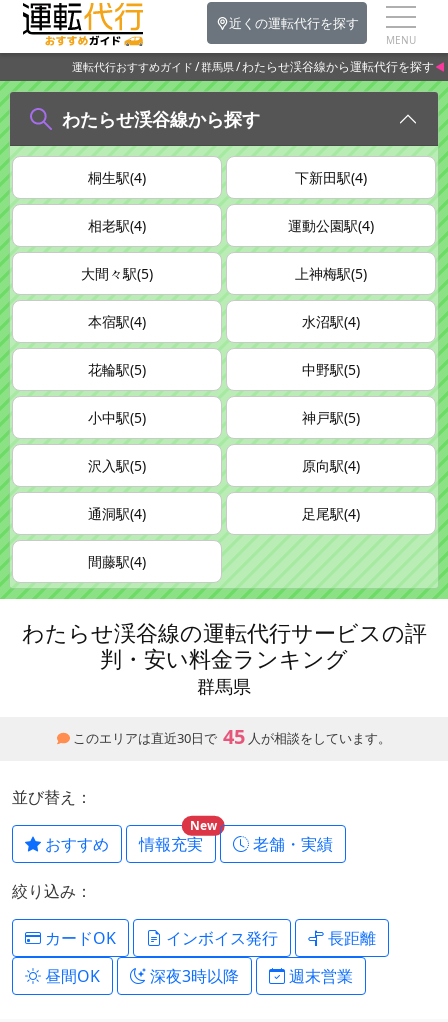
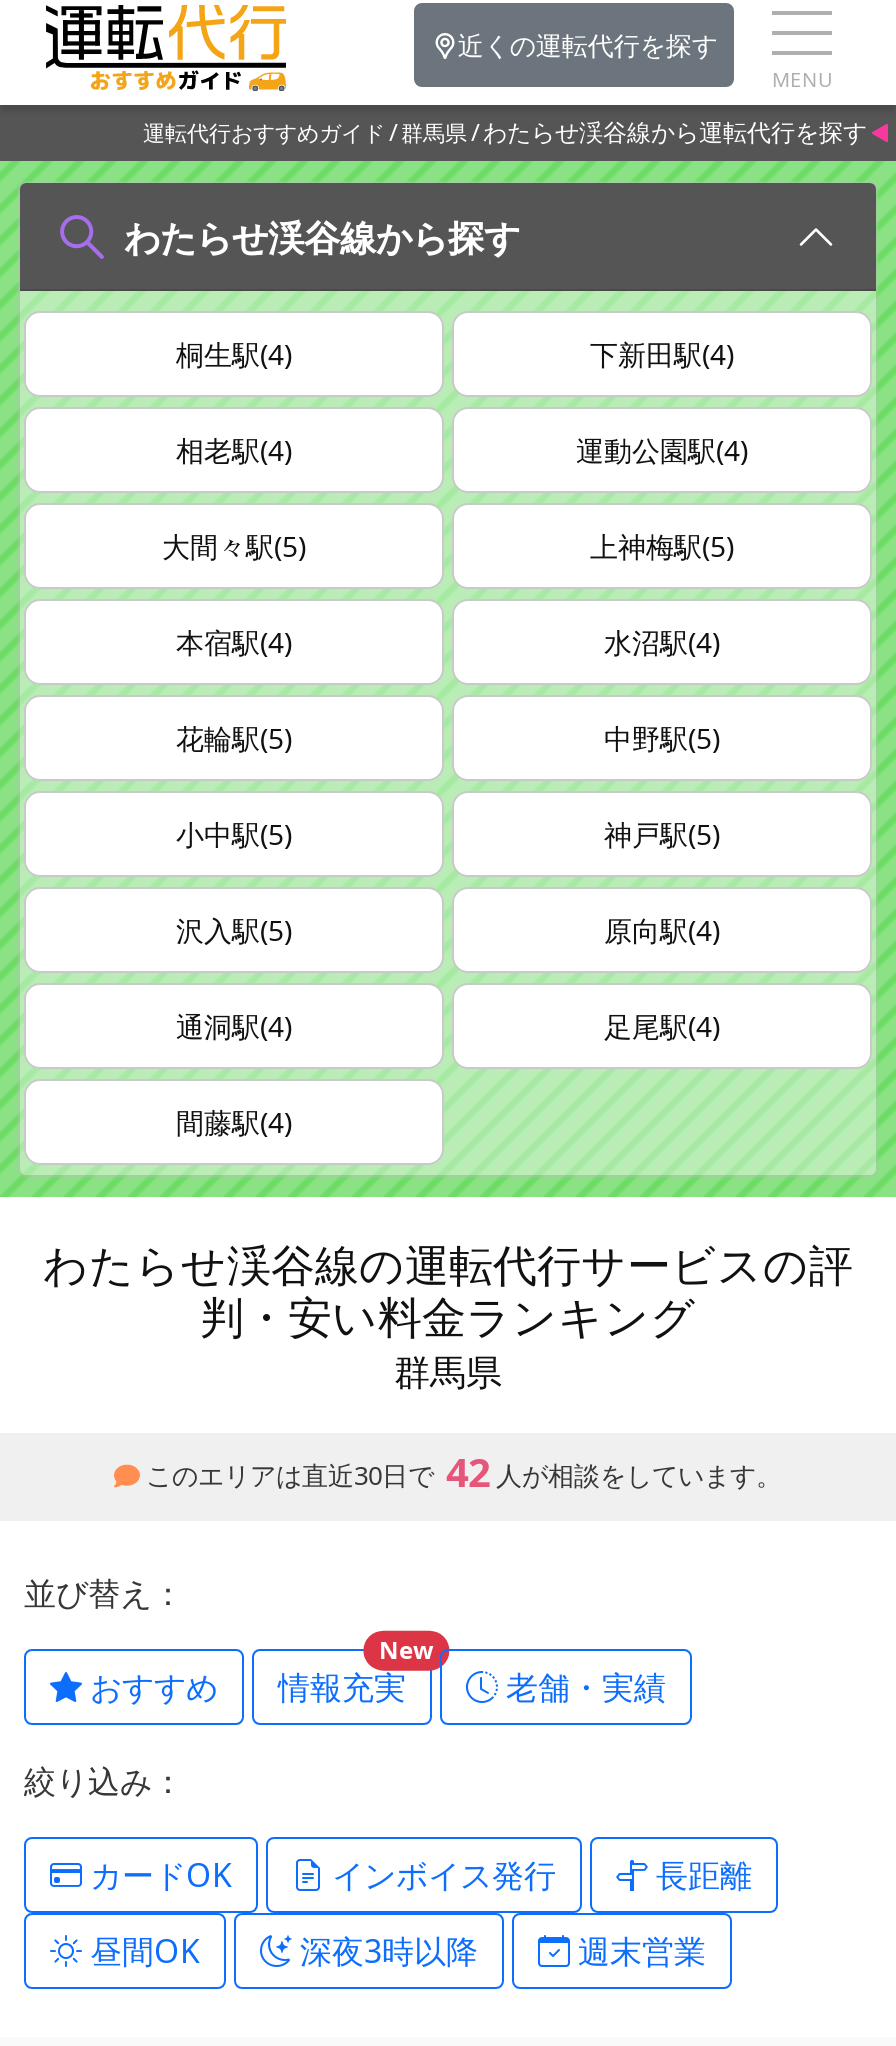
[73,723,391,750] このエリアは直近30日で 45 人が相談をしています。 -> [146,1445,782,1499] このエリアは直近30日で 42 人が相談をしています。

